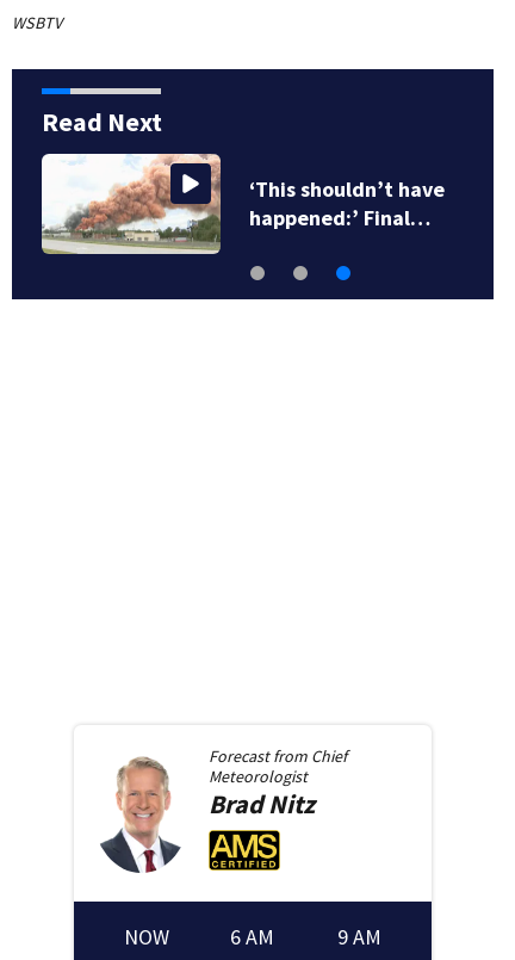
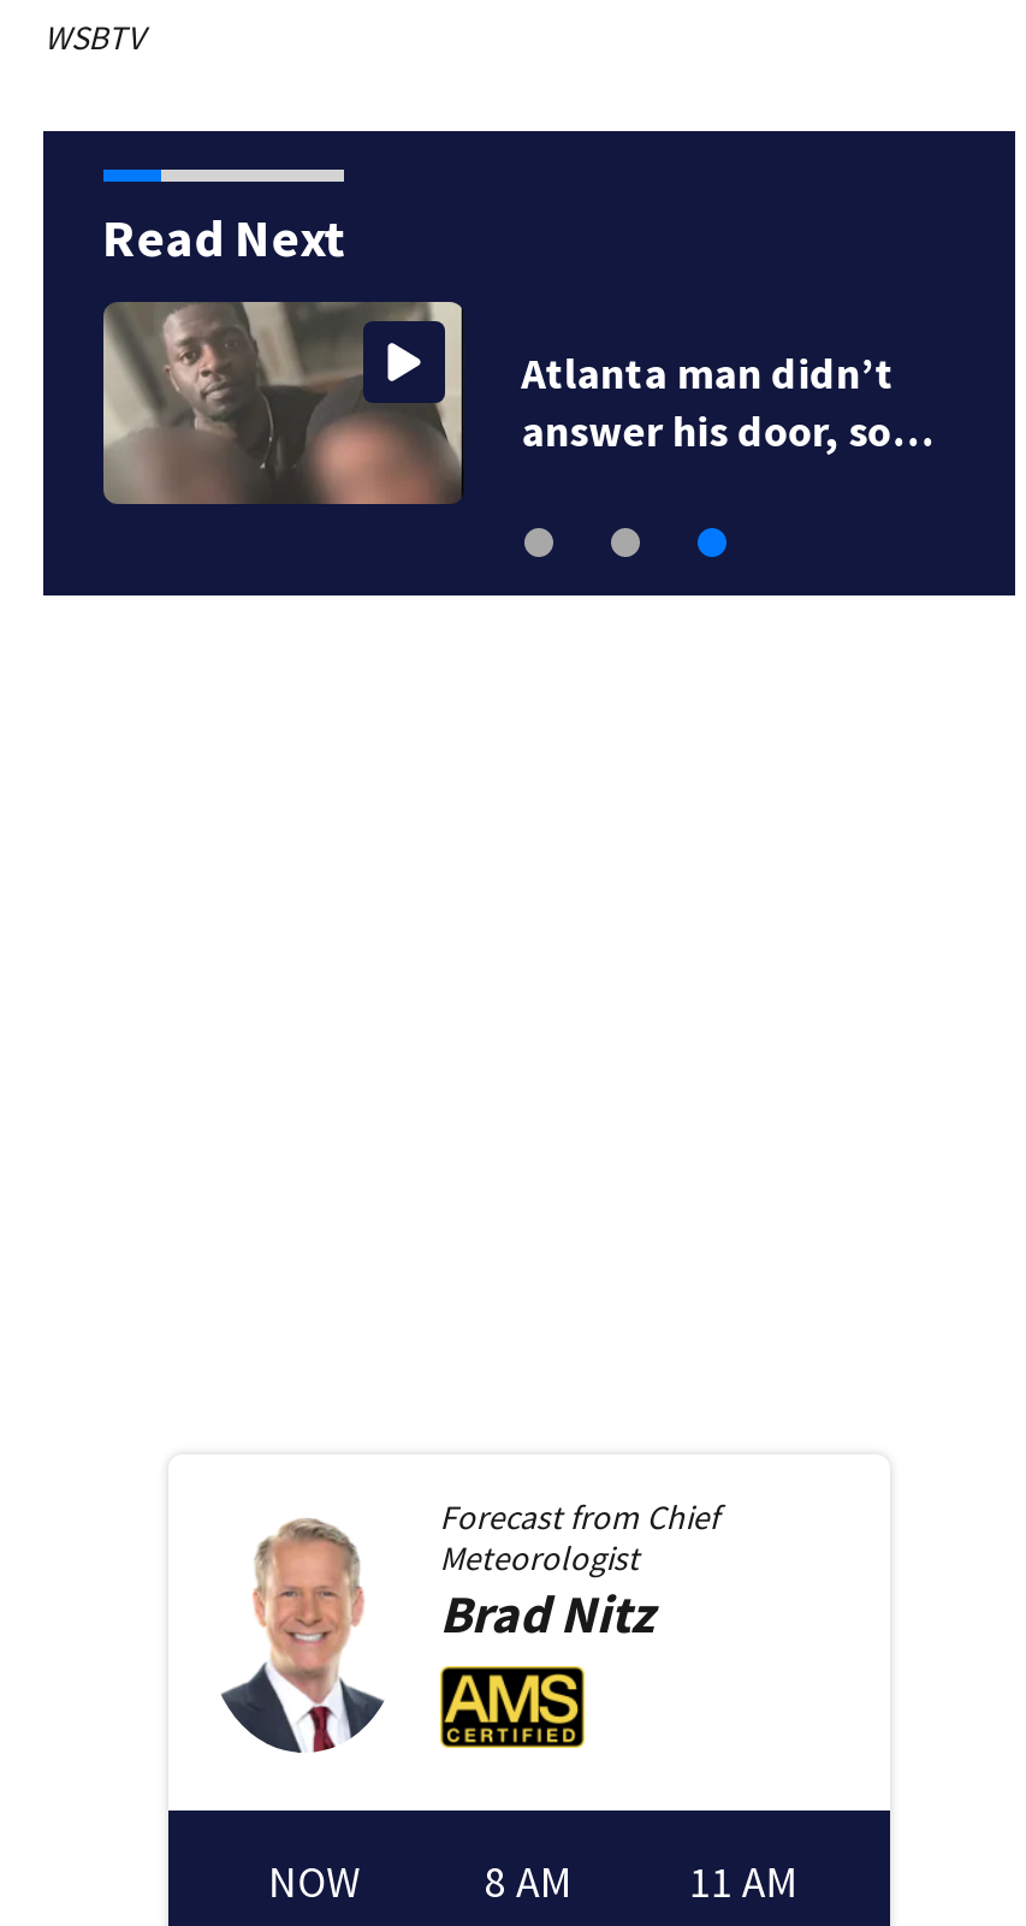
[42,153,444,255] [image] | ‘This shouldn’t have | happened:’ Final… -> [101,300,932,506] [image] | Atlanta man didn’t | answer his door, so…
[231,923,275,950] 6 AM -> [485,1854,574,1909] 8 AM
[337,923,381,950] 9 AM -> [689,1854,799,1909] 11 AM

